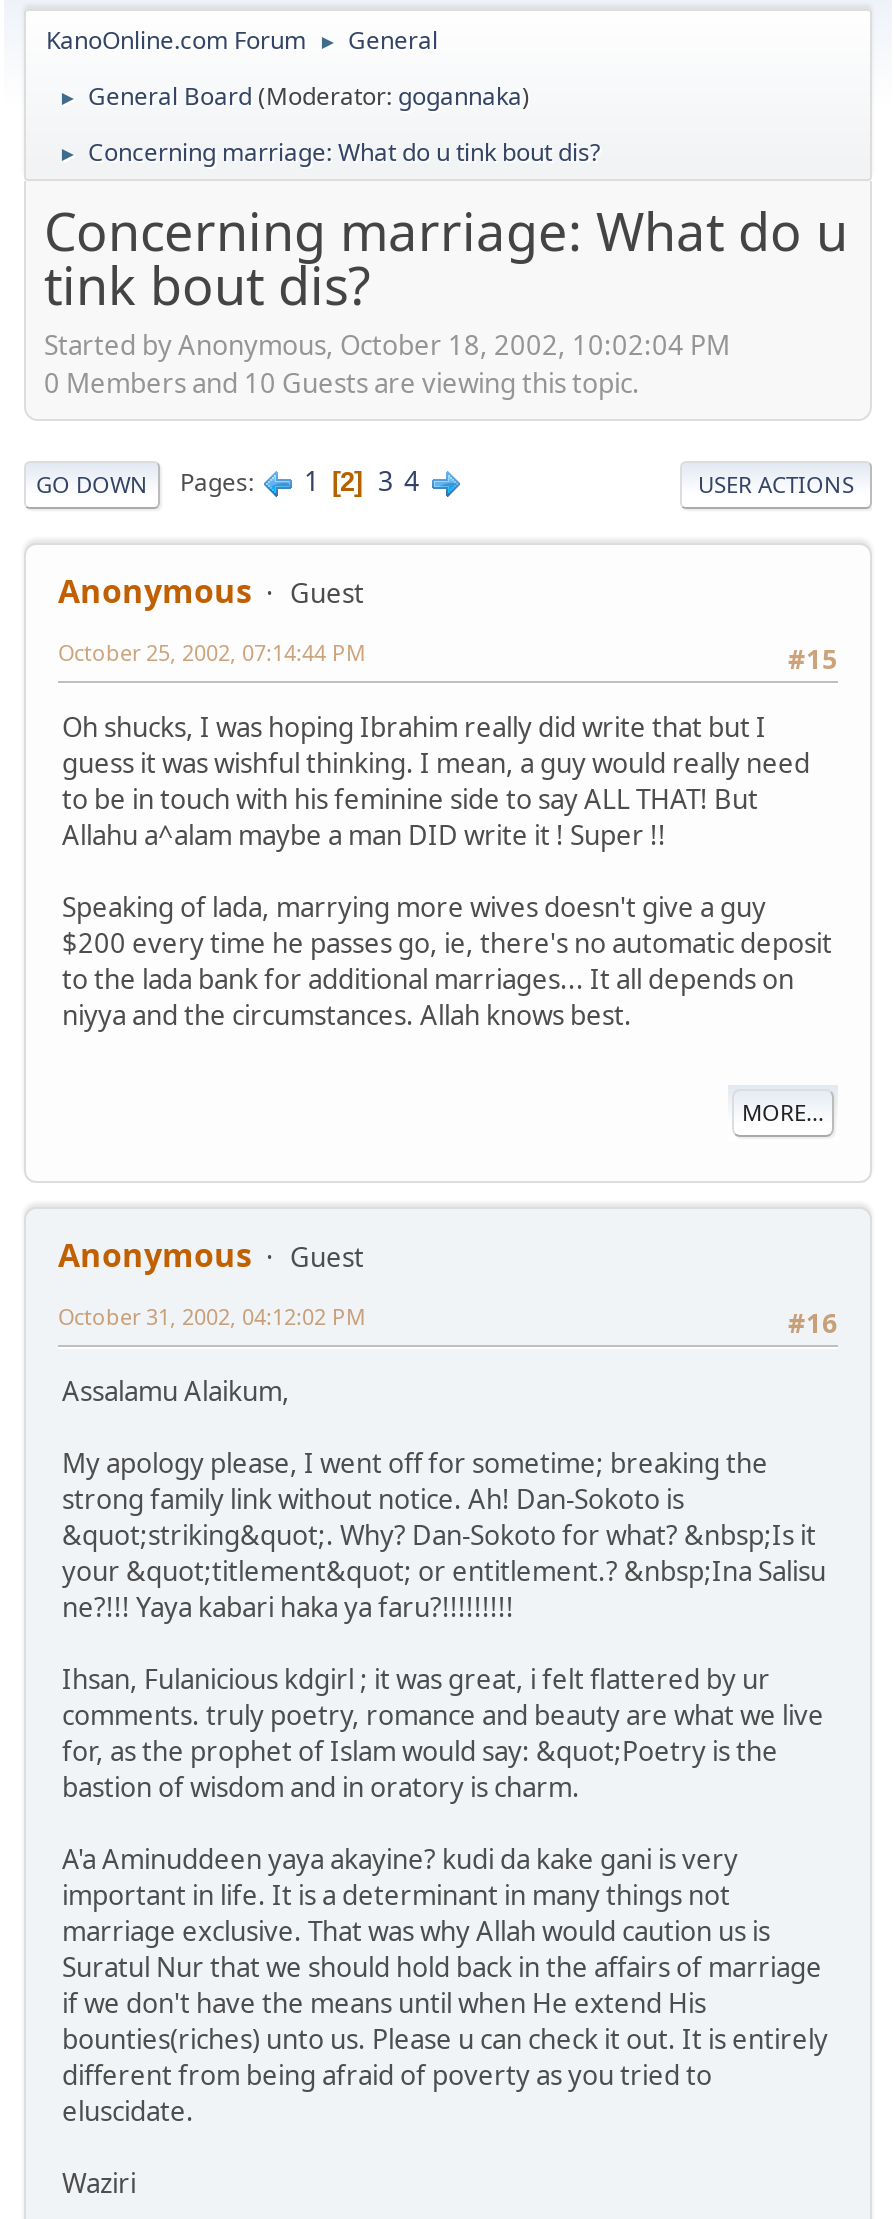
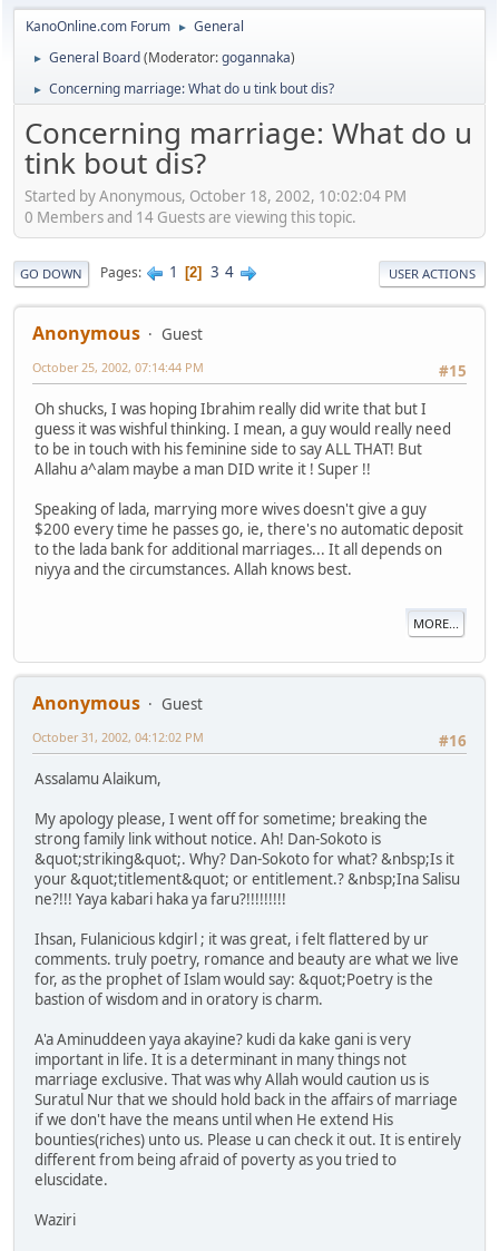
[44,364,640,400] 0 Members and 10 Guests are viewing this topic. -> [25,207,356,227] 0 Members and 14 Guests are viewing this topic.

